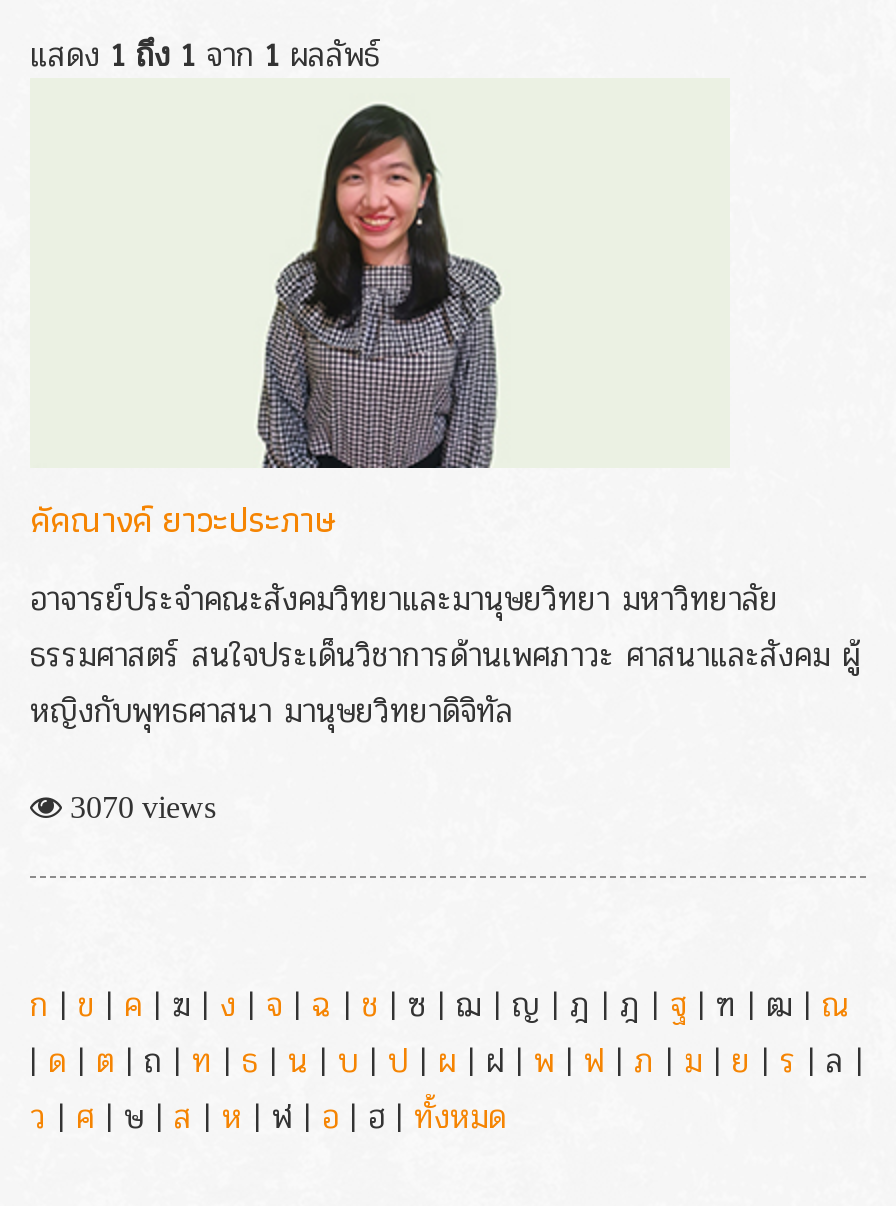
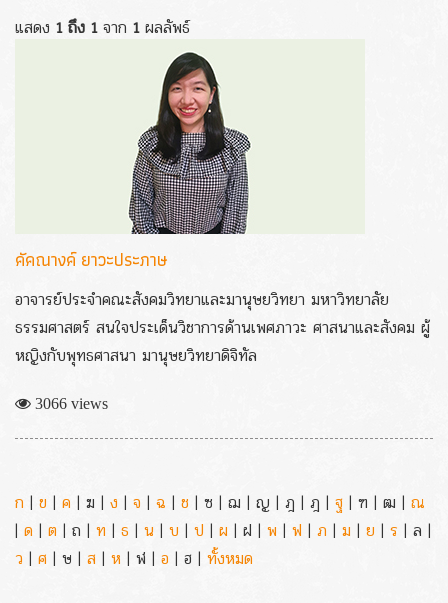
[62,790,216,824] 3070 views -> [31,395,108,412] 3066 views

